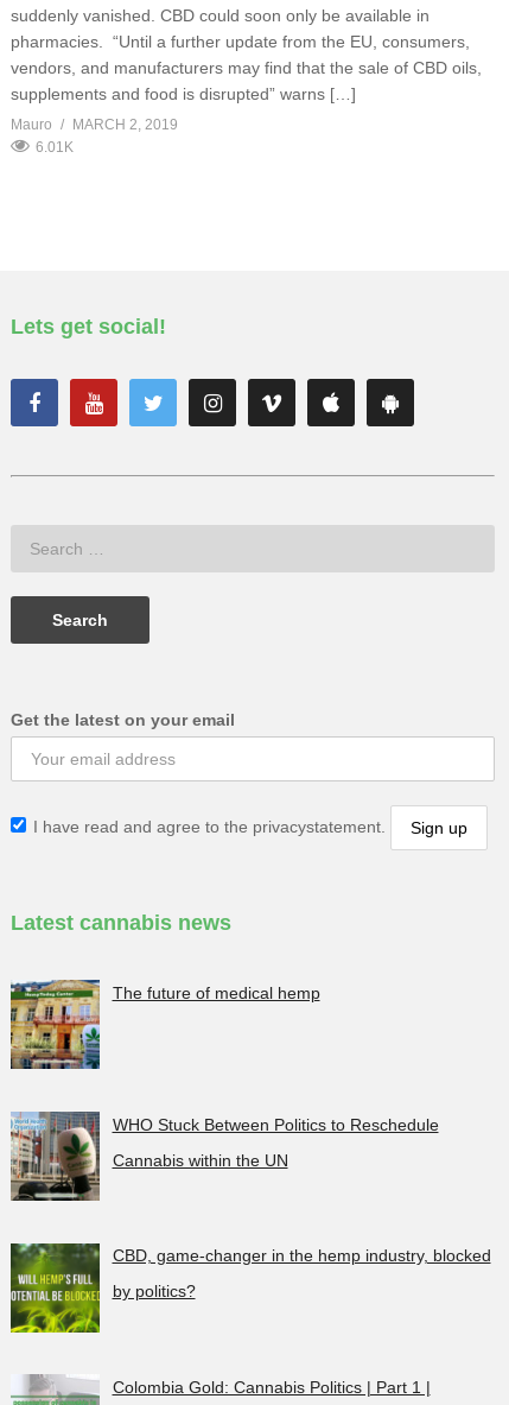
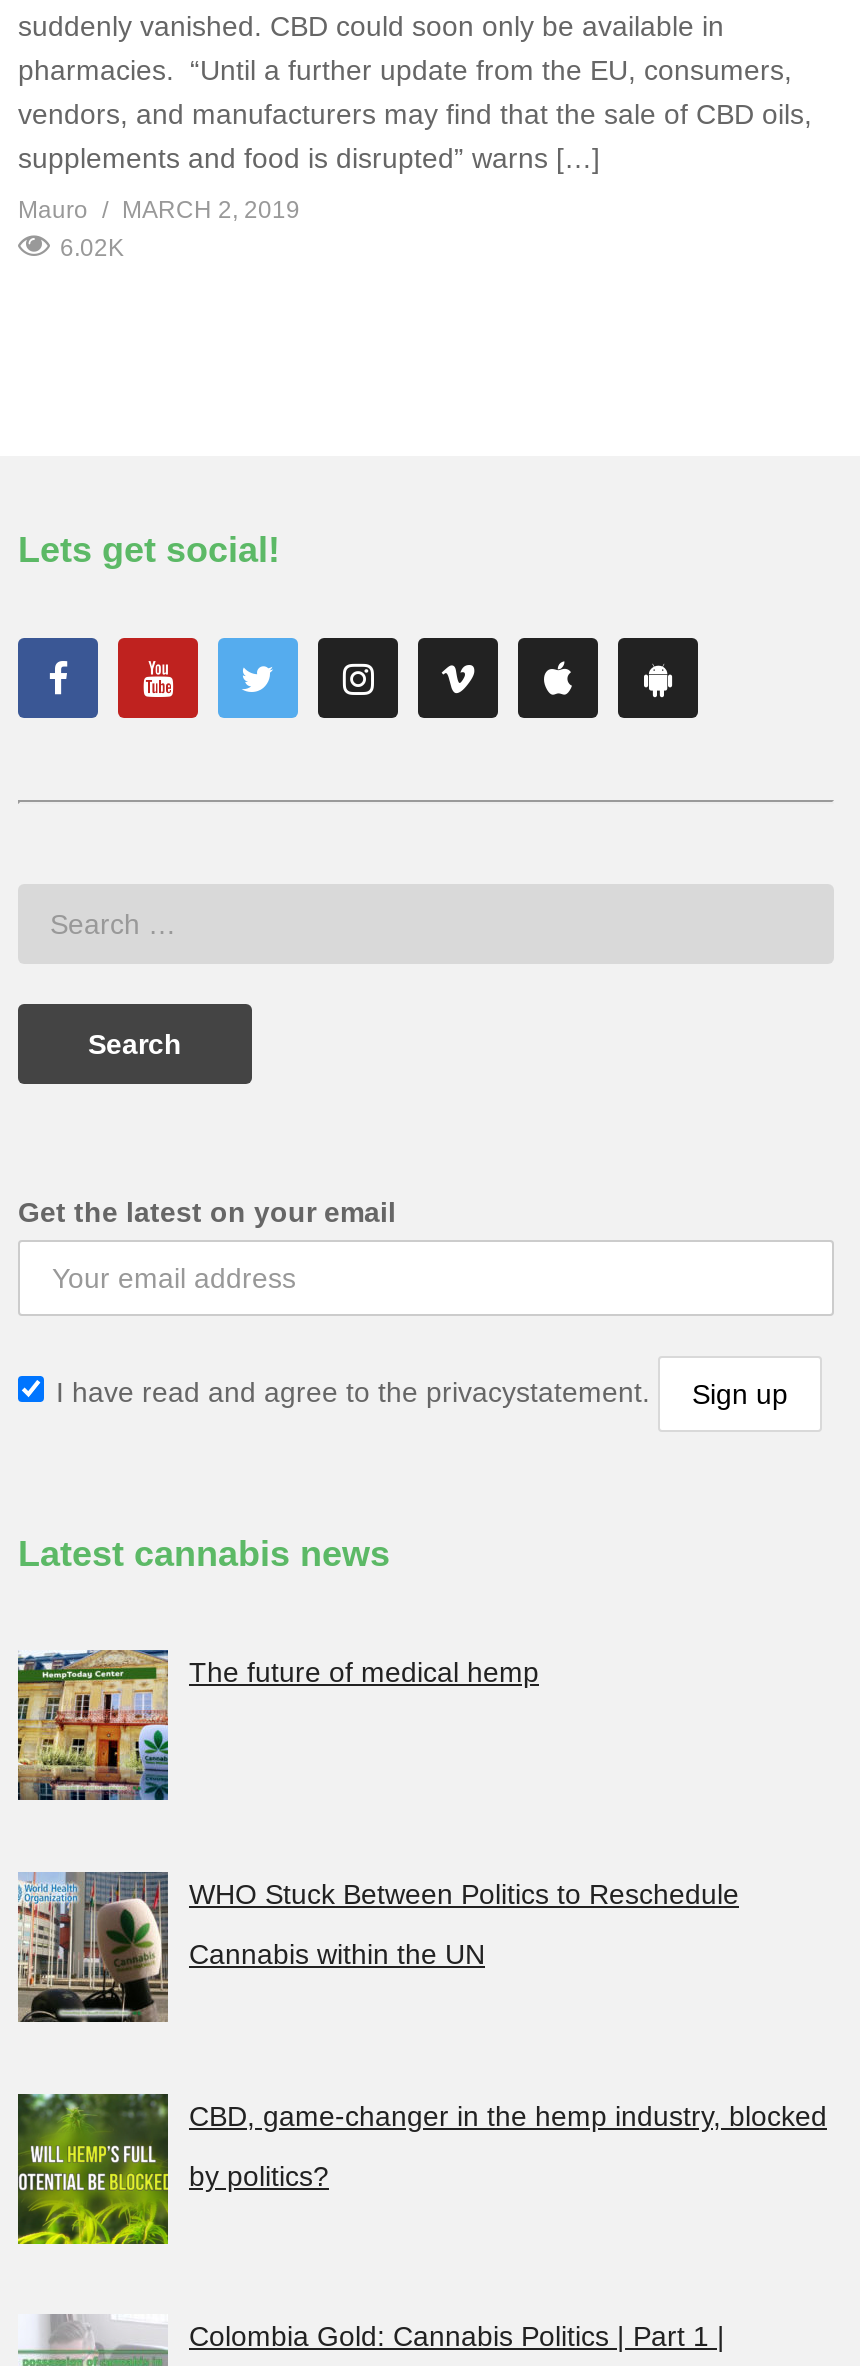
[36,138,74,155] 6.01K -> [60,233,124,261] 6.02K

